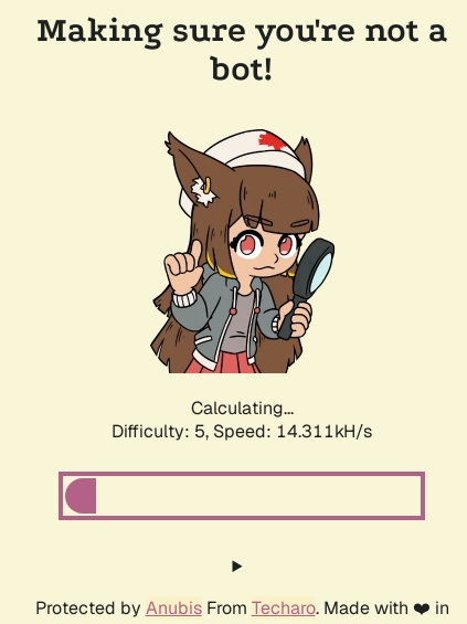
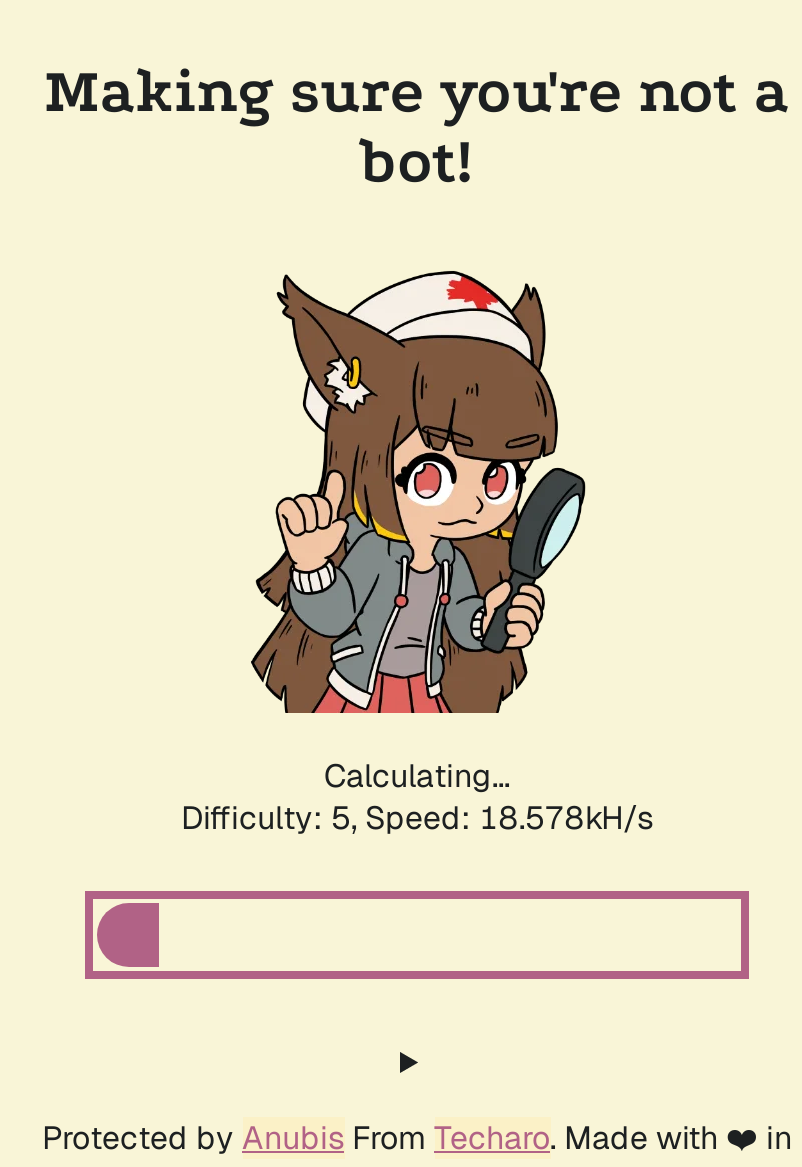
[112,420,372,443] Difficulty: 5, Speed: 14.311kH/s -> [181,797,653,839] Difficulty: 5, Speed: 18.578kH/s

